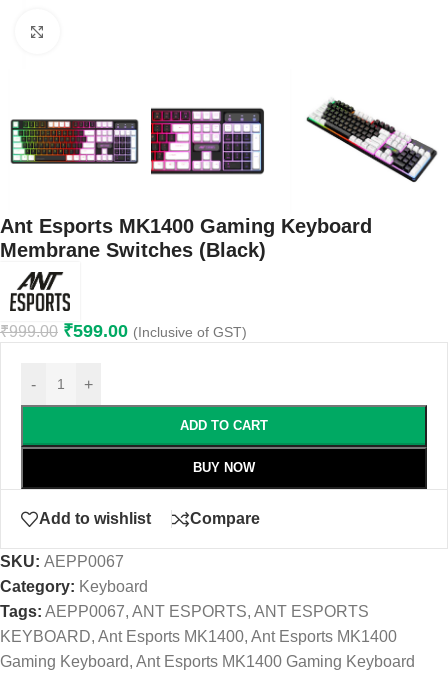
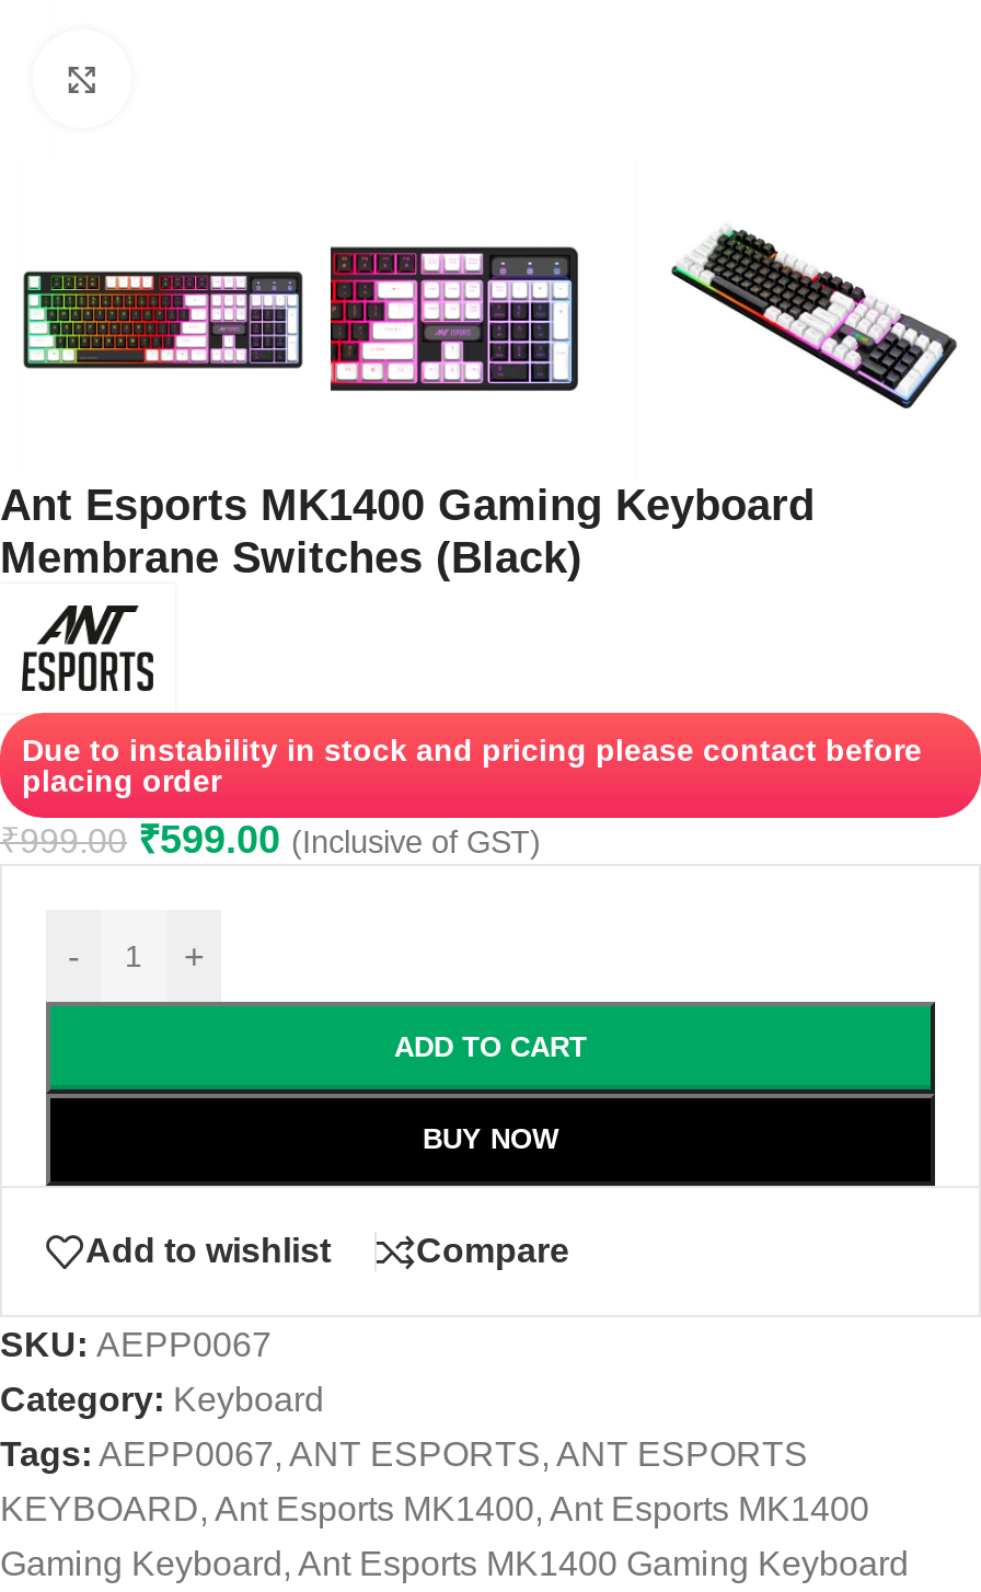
none -> [22,733,922,799] Due to instability in stock and pricing please contact before | placing order

